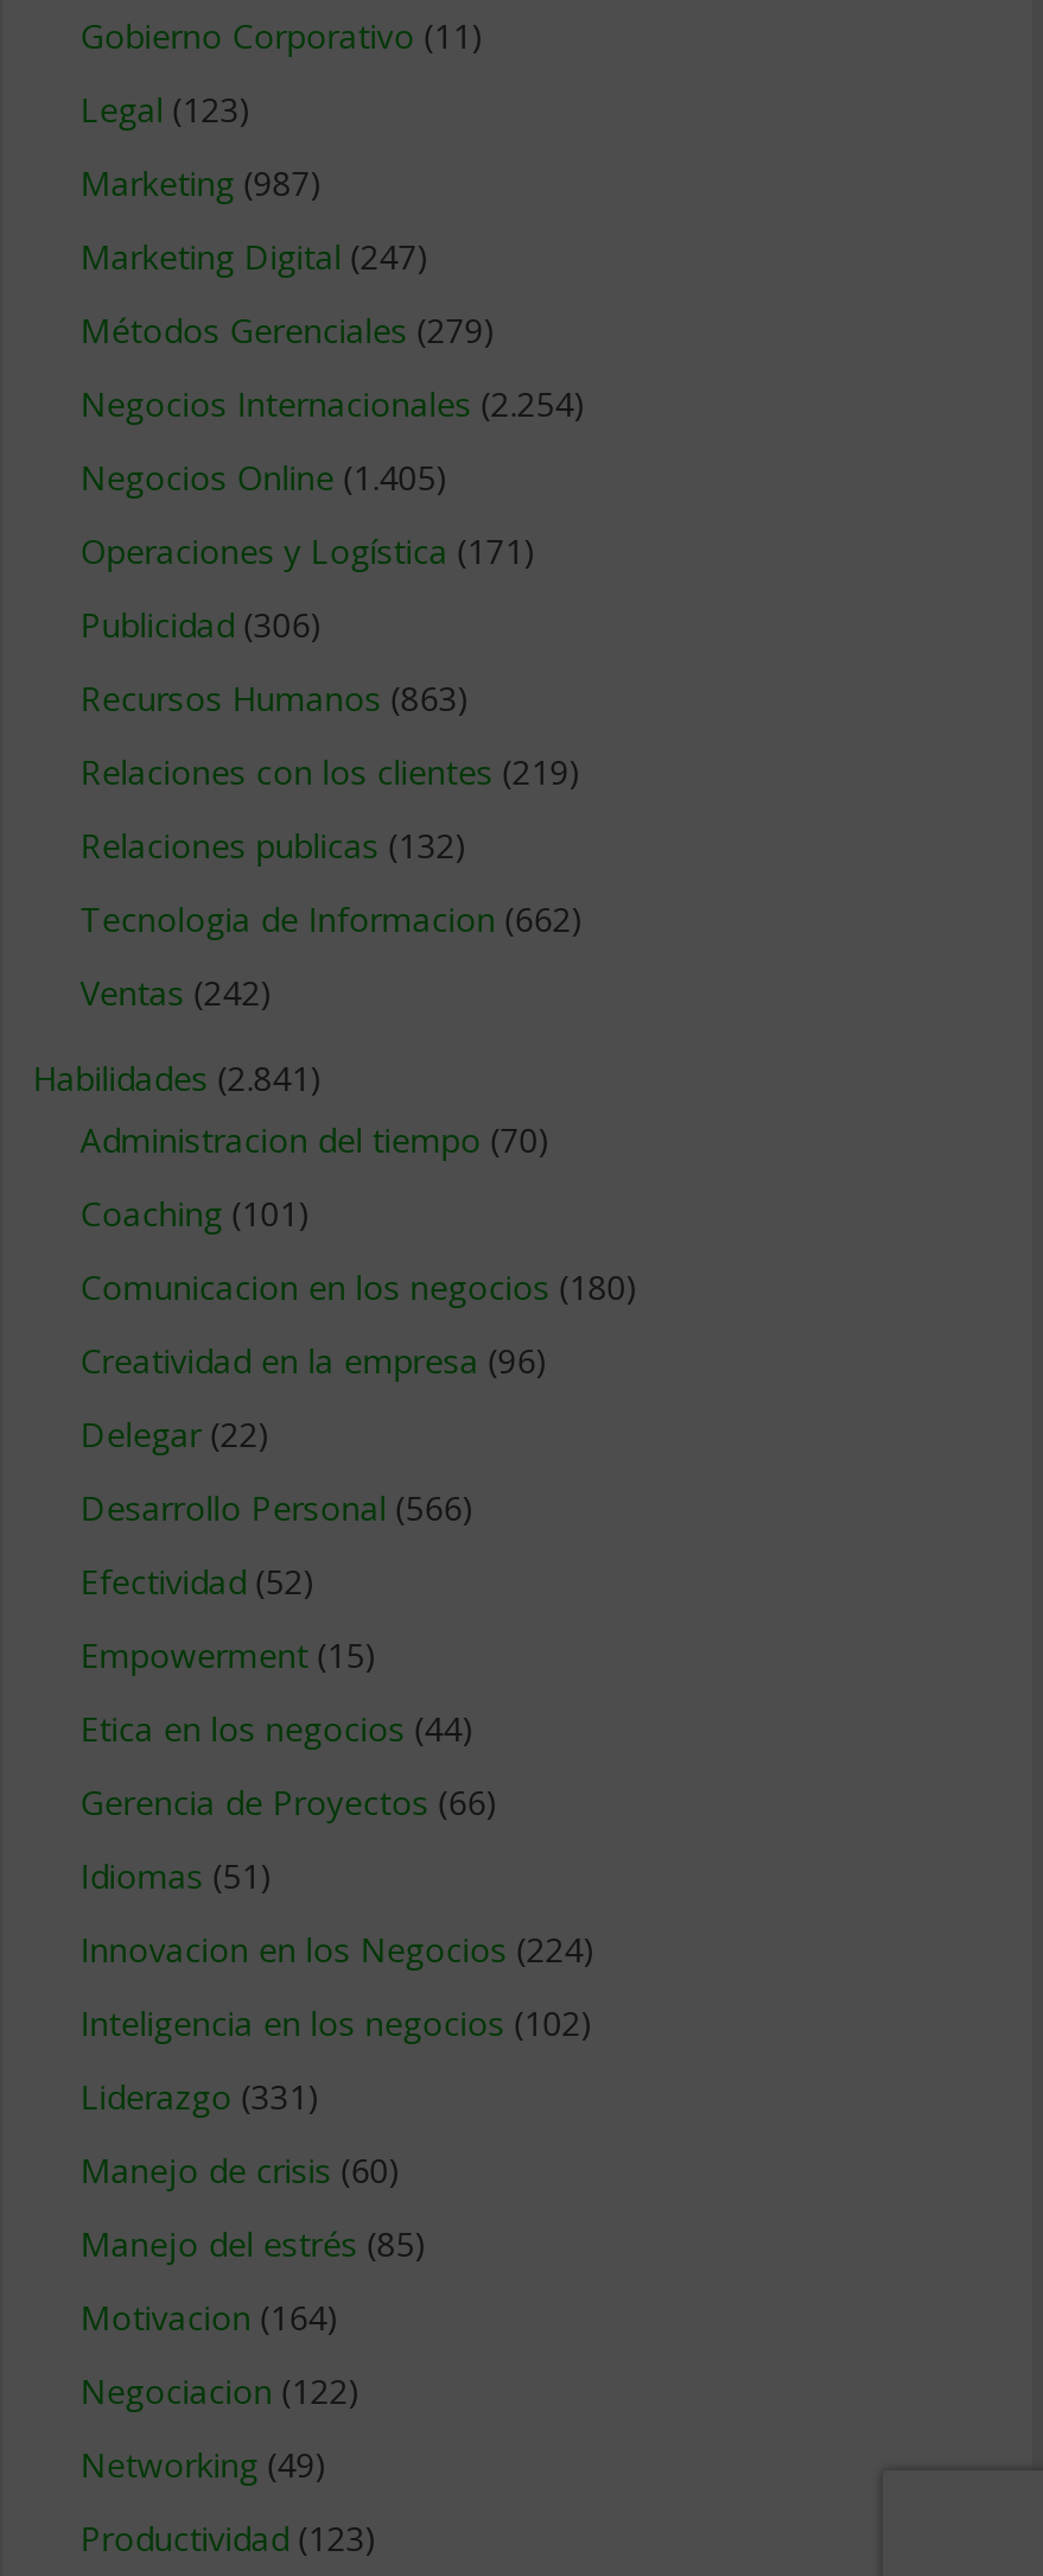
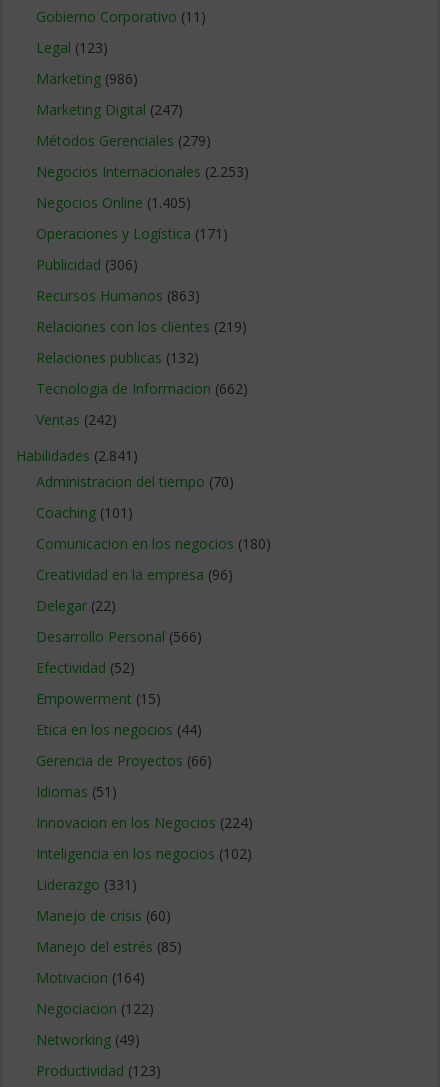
[80,161,322,206] Marketing (987) -> [36,69,138,88] Marketing (986)
[80,382,586,427] Negocios Internacionales (2.254) -> [36,162,249,181] Negocios Internacionales (2.253)

